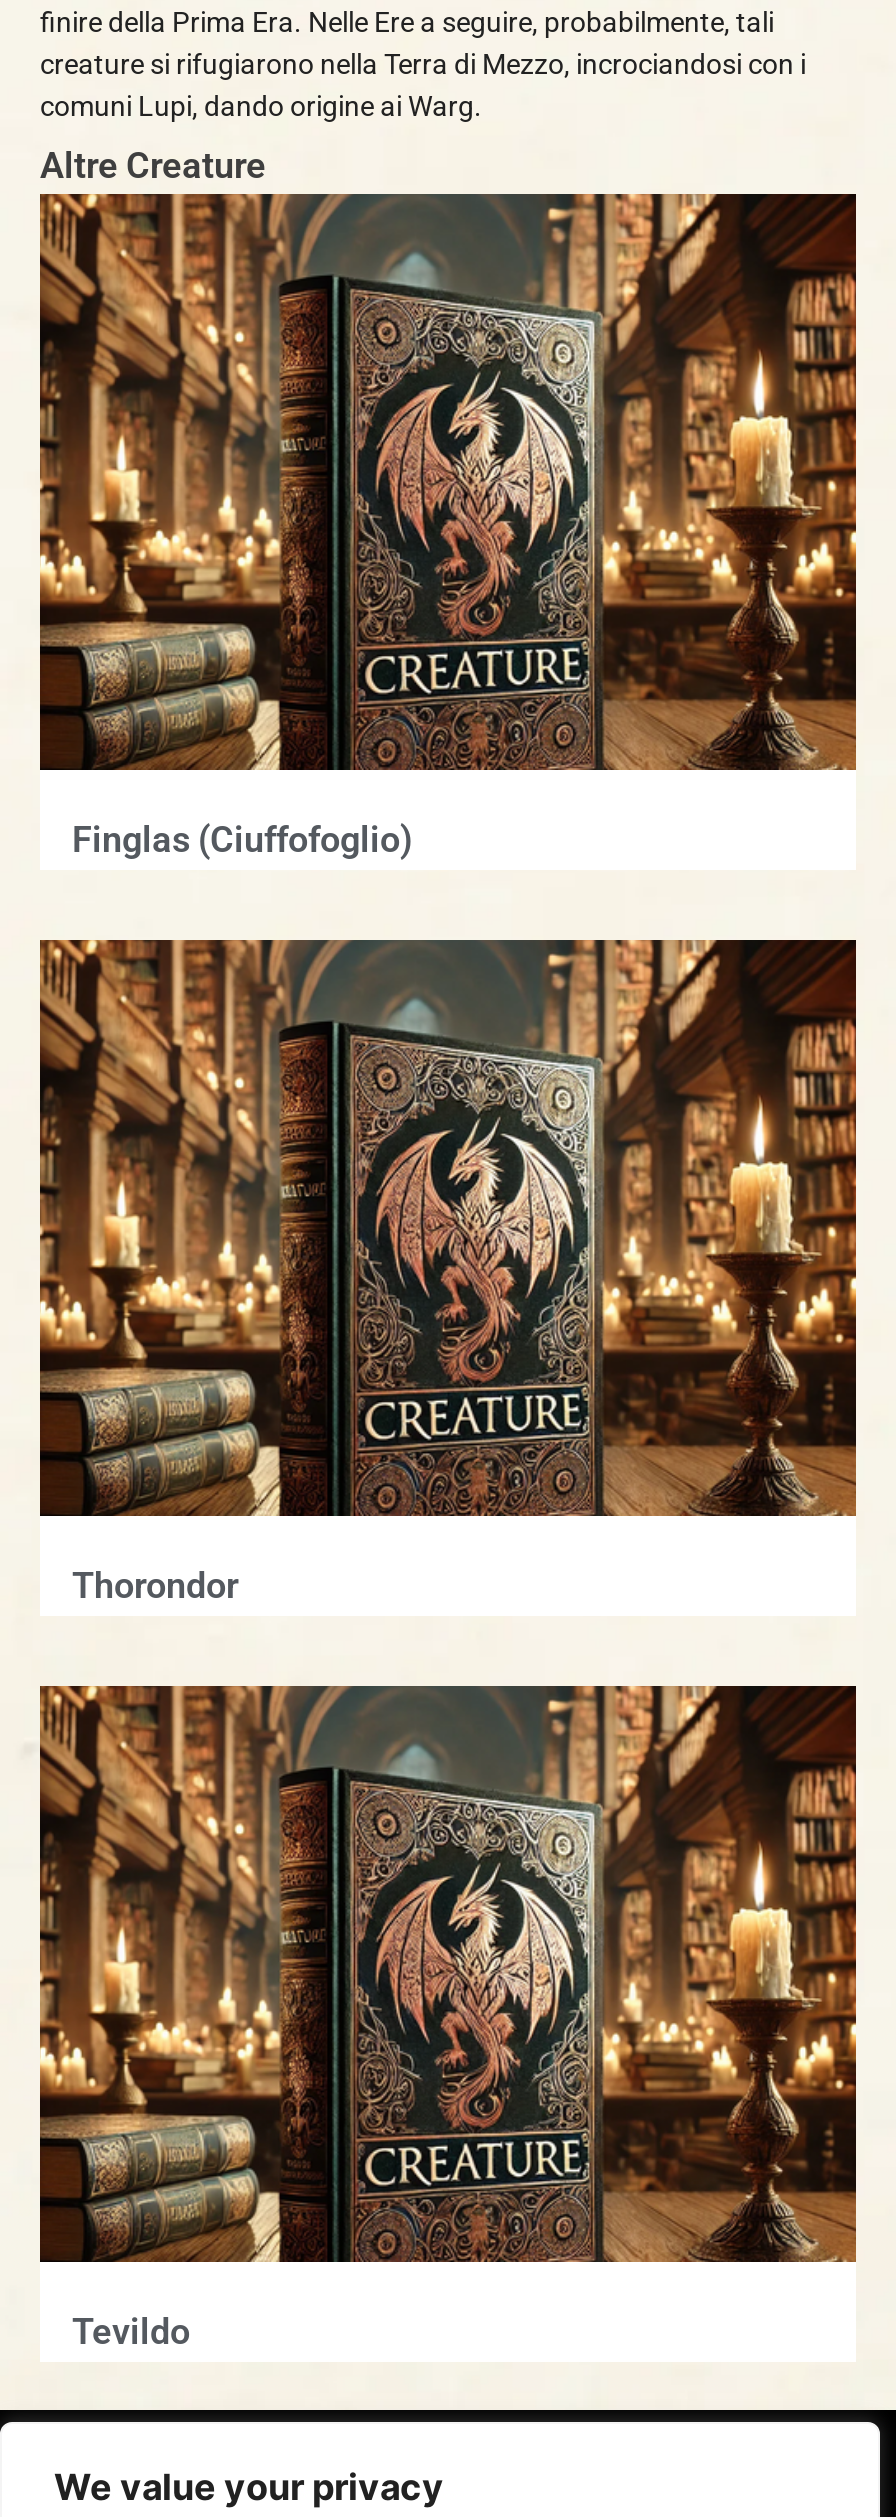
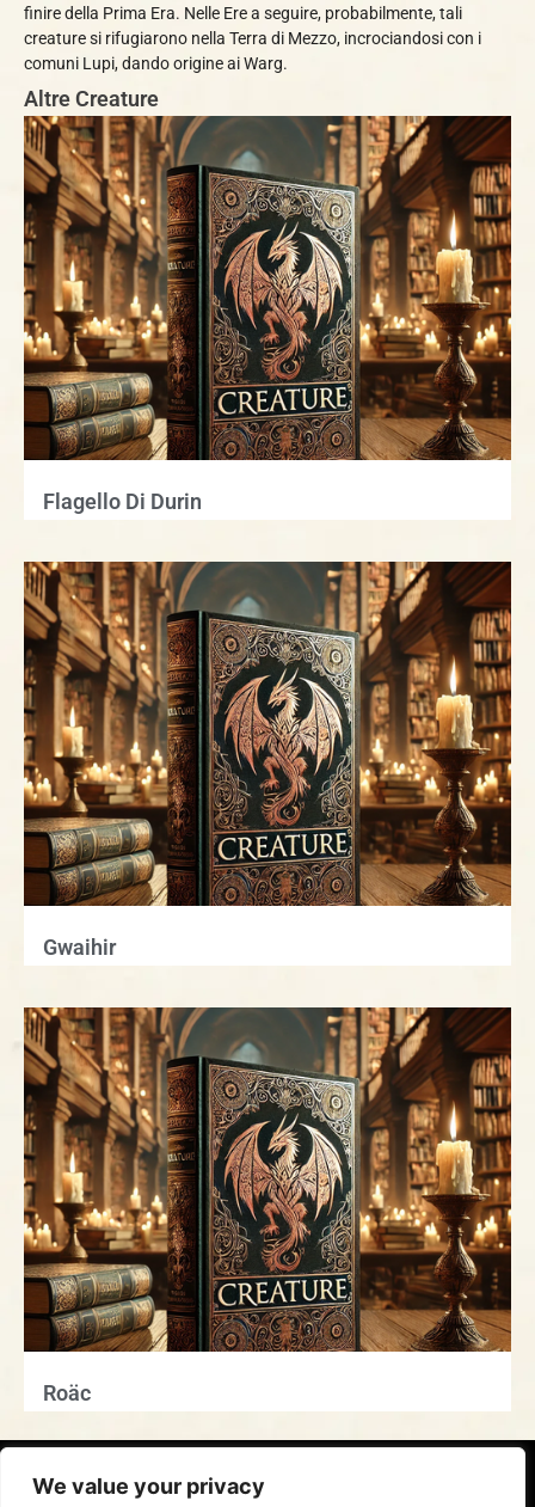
[72,818,412,860] Finglas (Ciuffofoglio) -> [43,489,202,514] Flagello Di Durin
[72,1564,238,1606] Thorondor -> [43,935,116,960] Gwaihir
[72,2310,190,2352] Tevildo -> [43,1381,91,1406] Roäc

